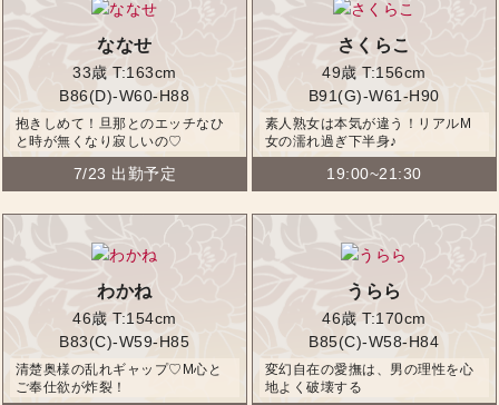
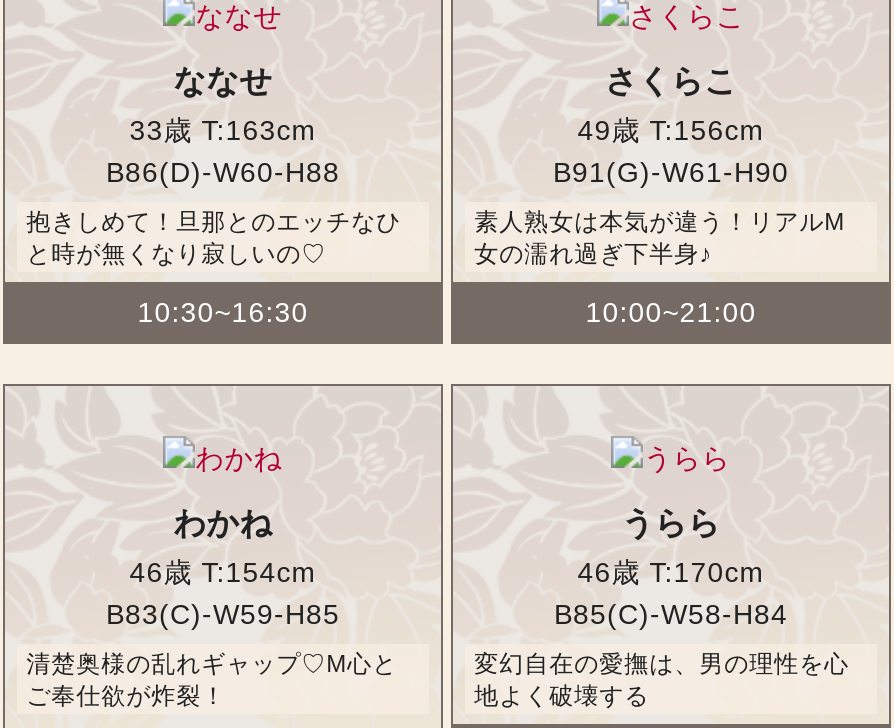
[73,165,176,182] 7/23 出勤予定 -> [137,296,308,328] 10:30~16:30
[327,165,422,182] 19:00~21:30 -> [585,296,756,328] 10:00~21:00

